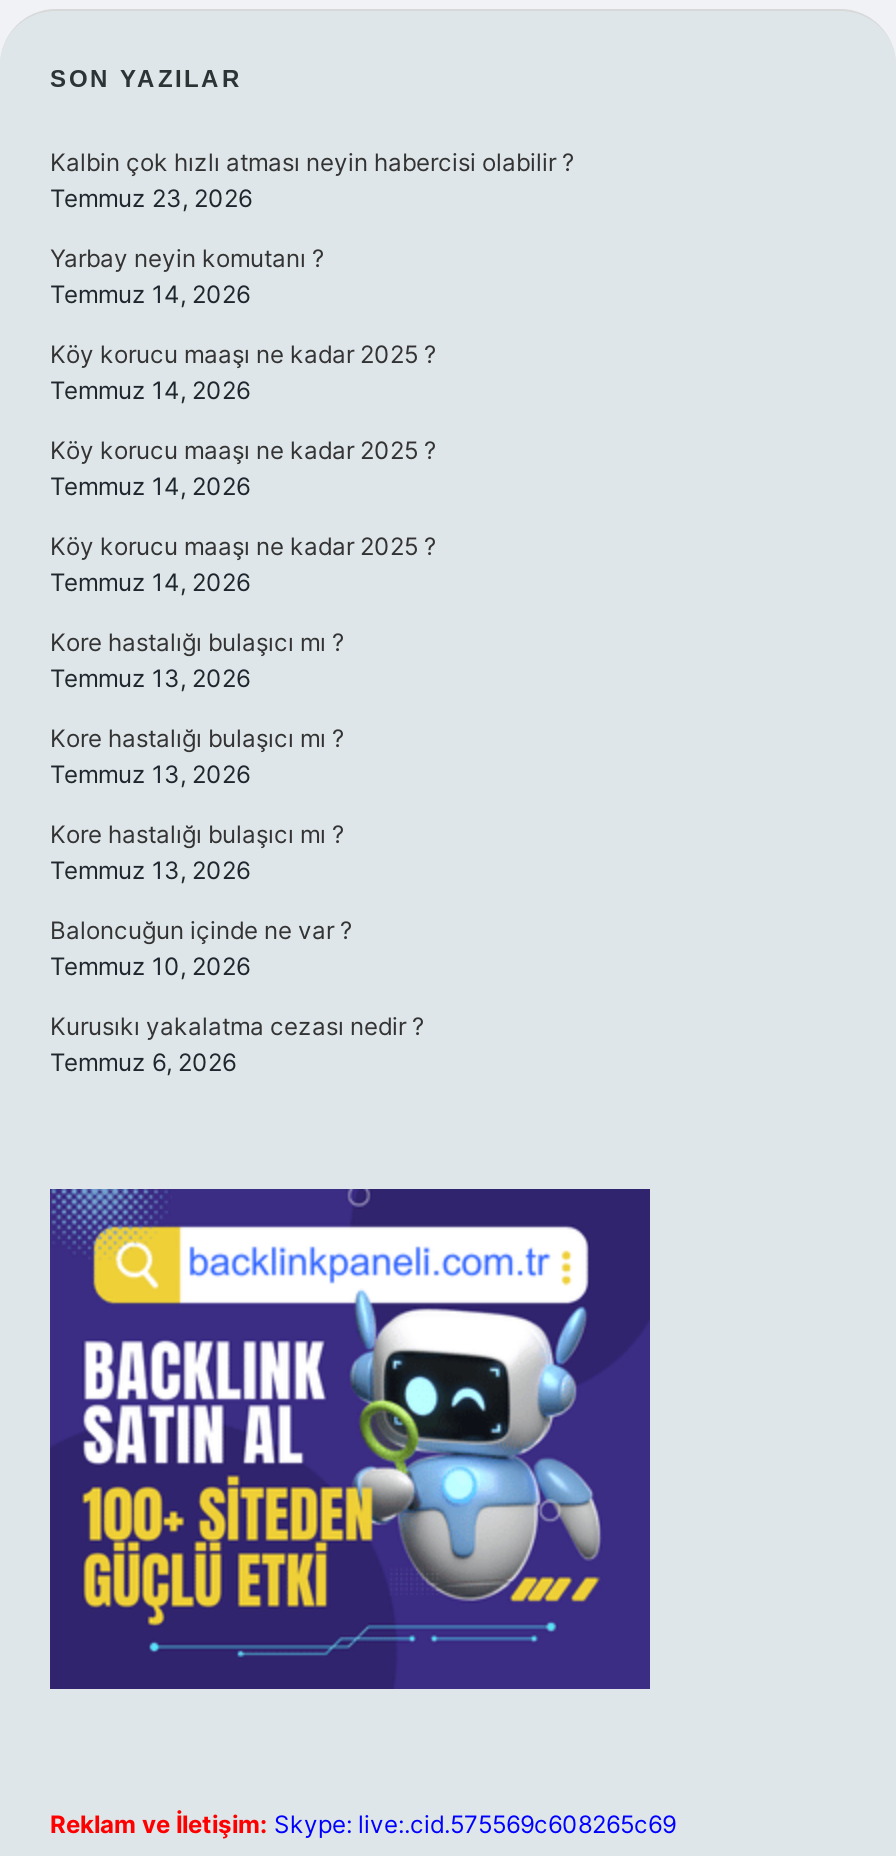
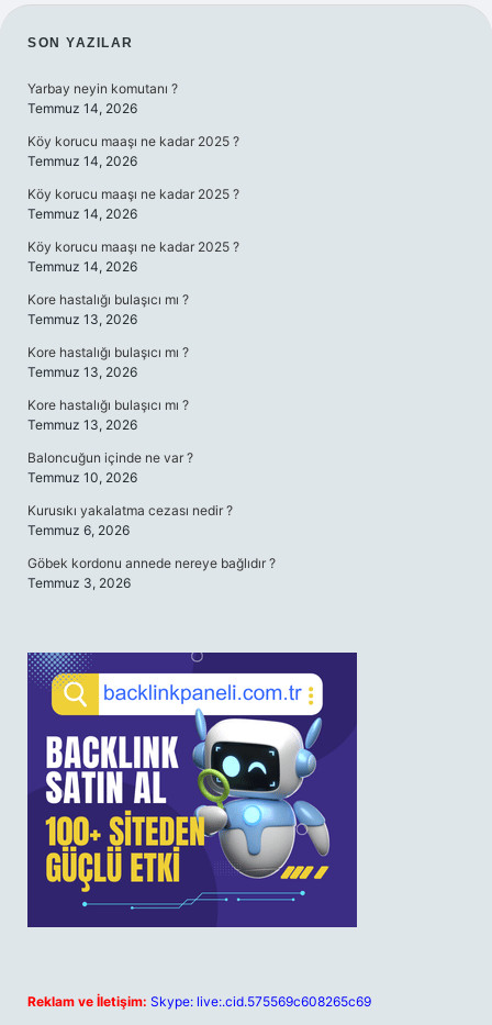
[50,147,574,213] Kalbin çok hızlı atması neyin habercisi olabilir ? | Temmuz 23, 2026 -> none
moved [50,243,436,1077] -> [27,80,239,538]: Yarbay neyin komutanı ? | Temmuz 14, 2026 | Köy korucu maaşı ne kadar 2025 ? | ... | Kurusıkı yakalatma cezası nedir ? | Temmuz 6, 2026
none -> [27,555,276,591] Göbek kordonu annede nereye bağlıdır ? | Temmuz 3, 2026

